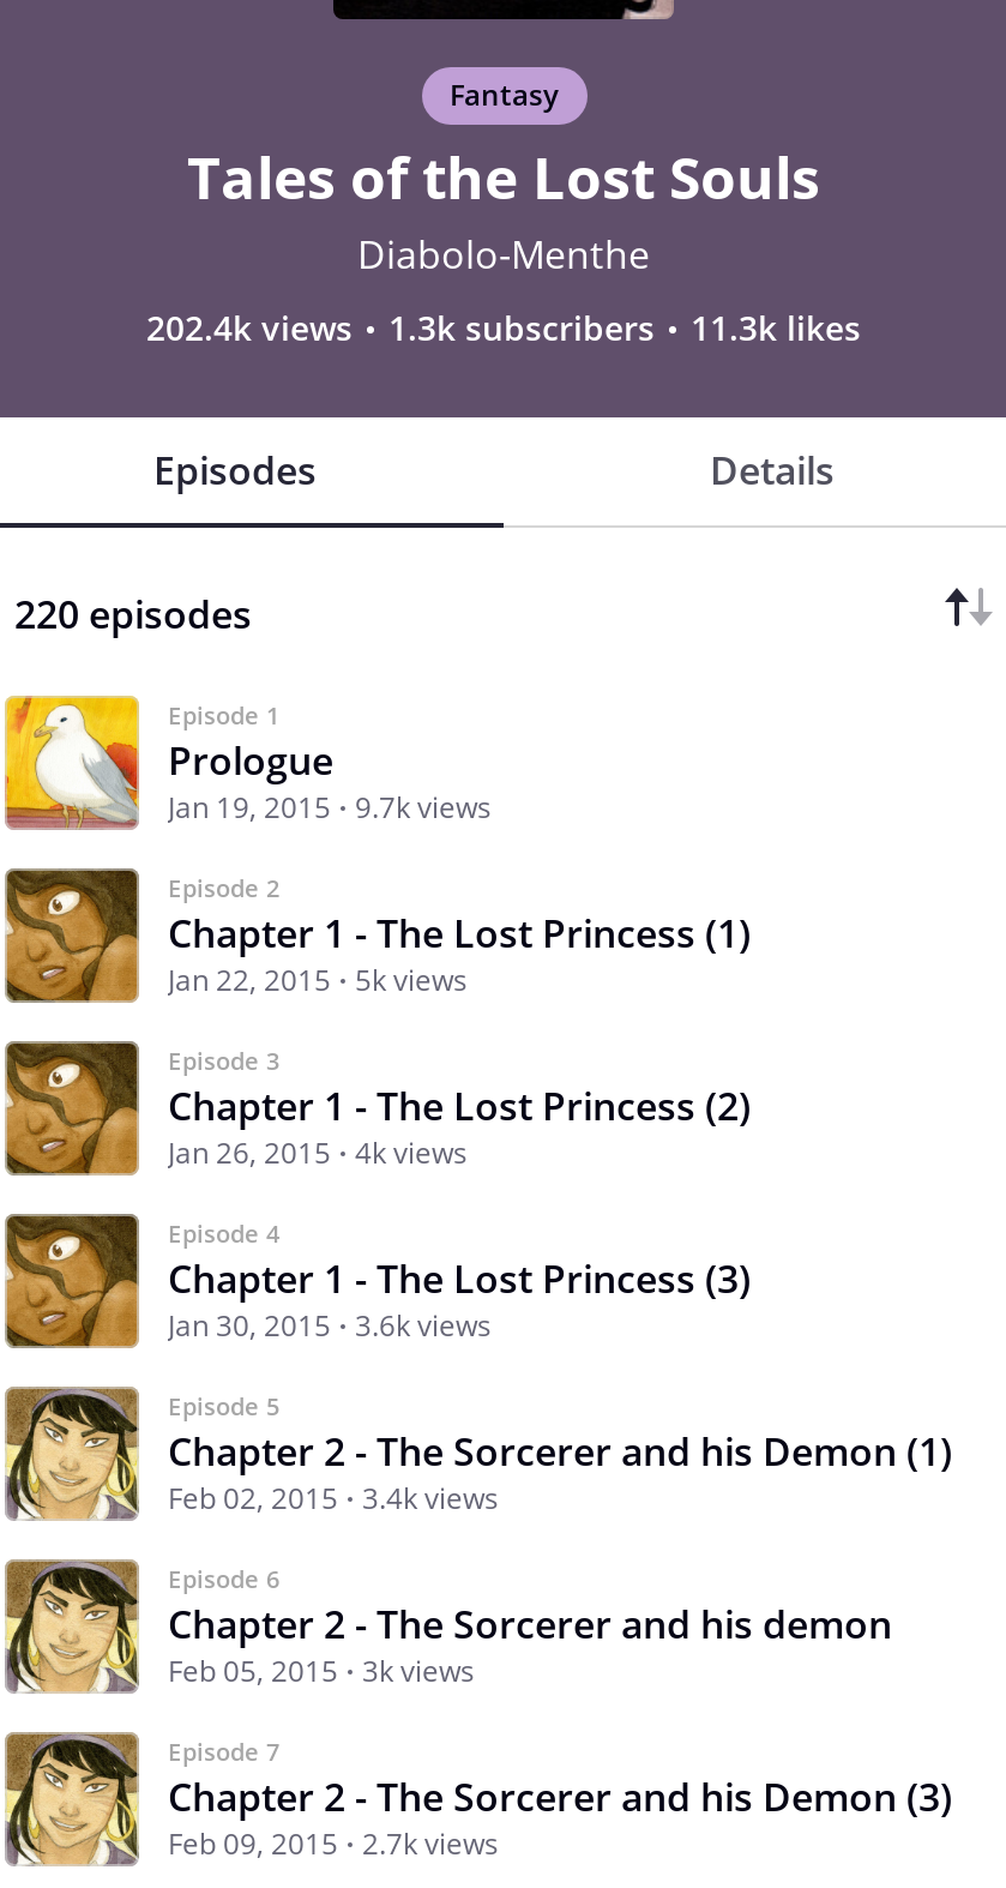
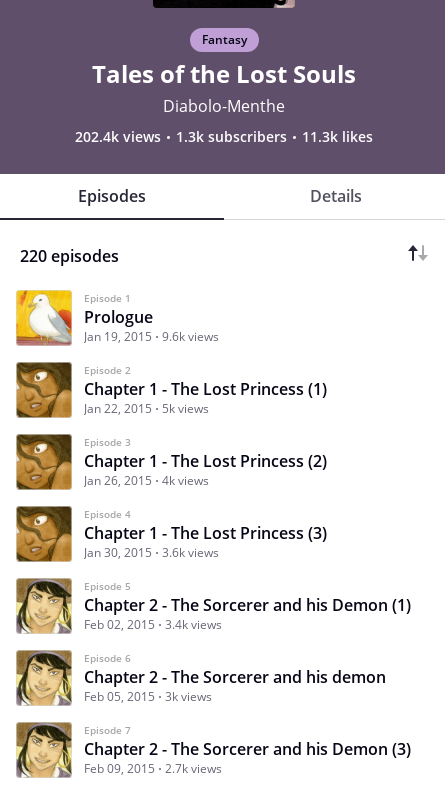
[168,788,492,828] Jan 19, 2015 9.7k views -> [84,328,219,345] Jan 19, 2015 9.6k views

